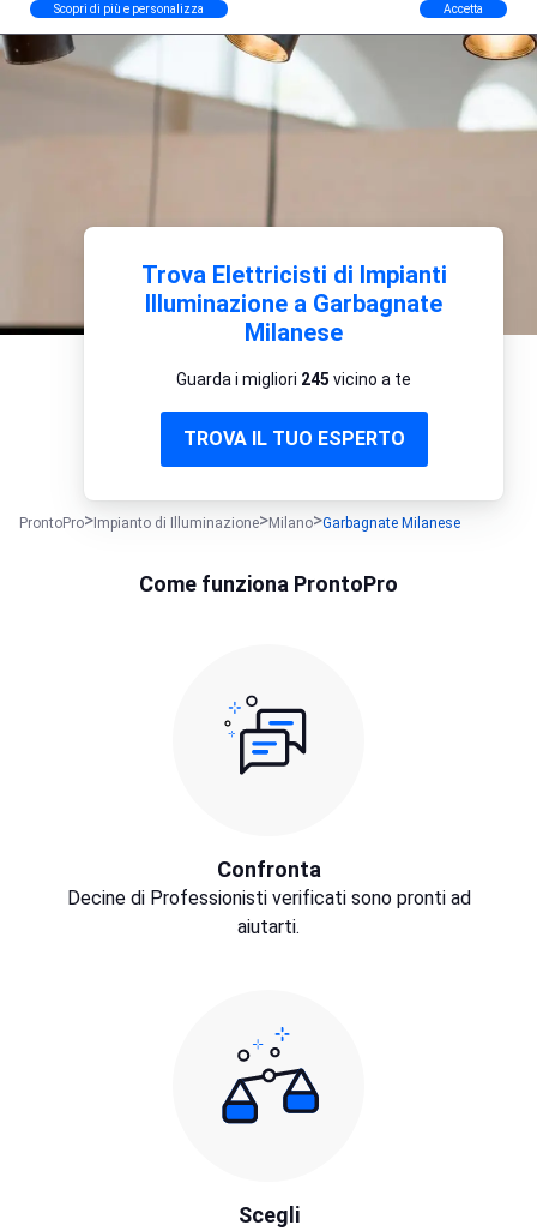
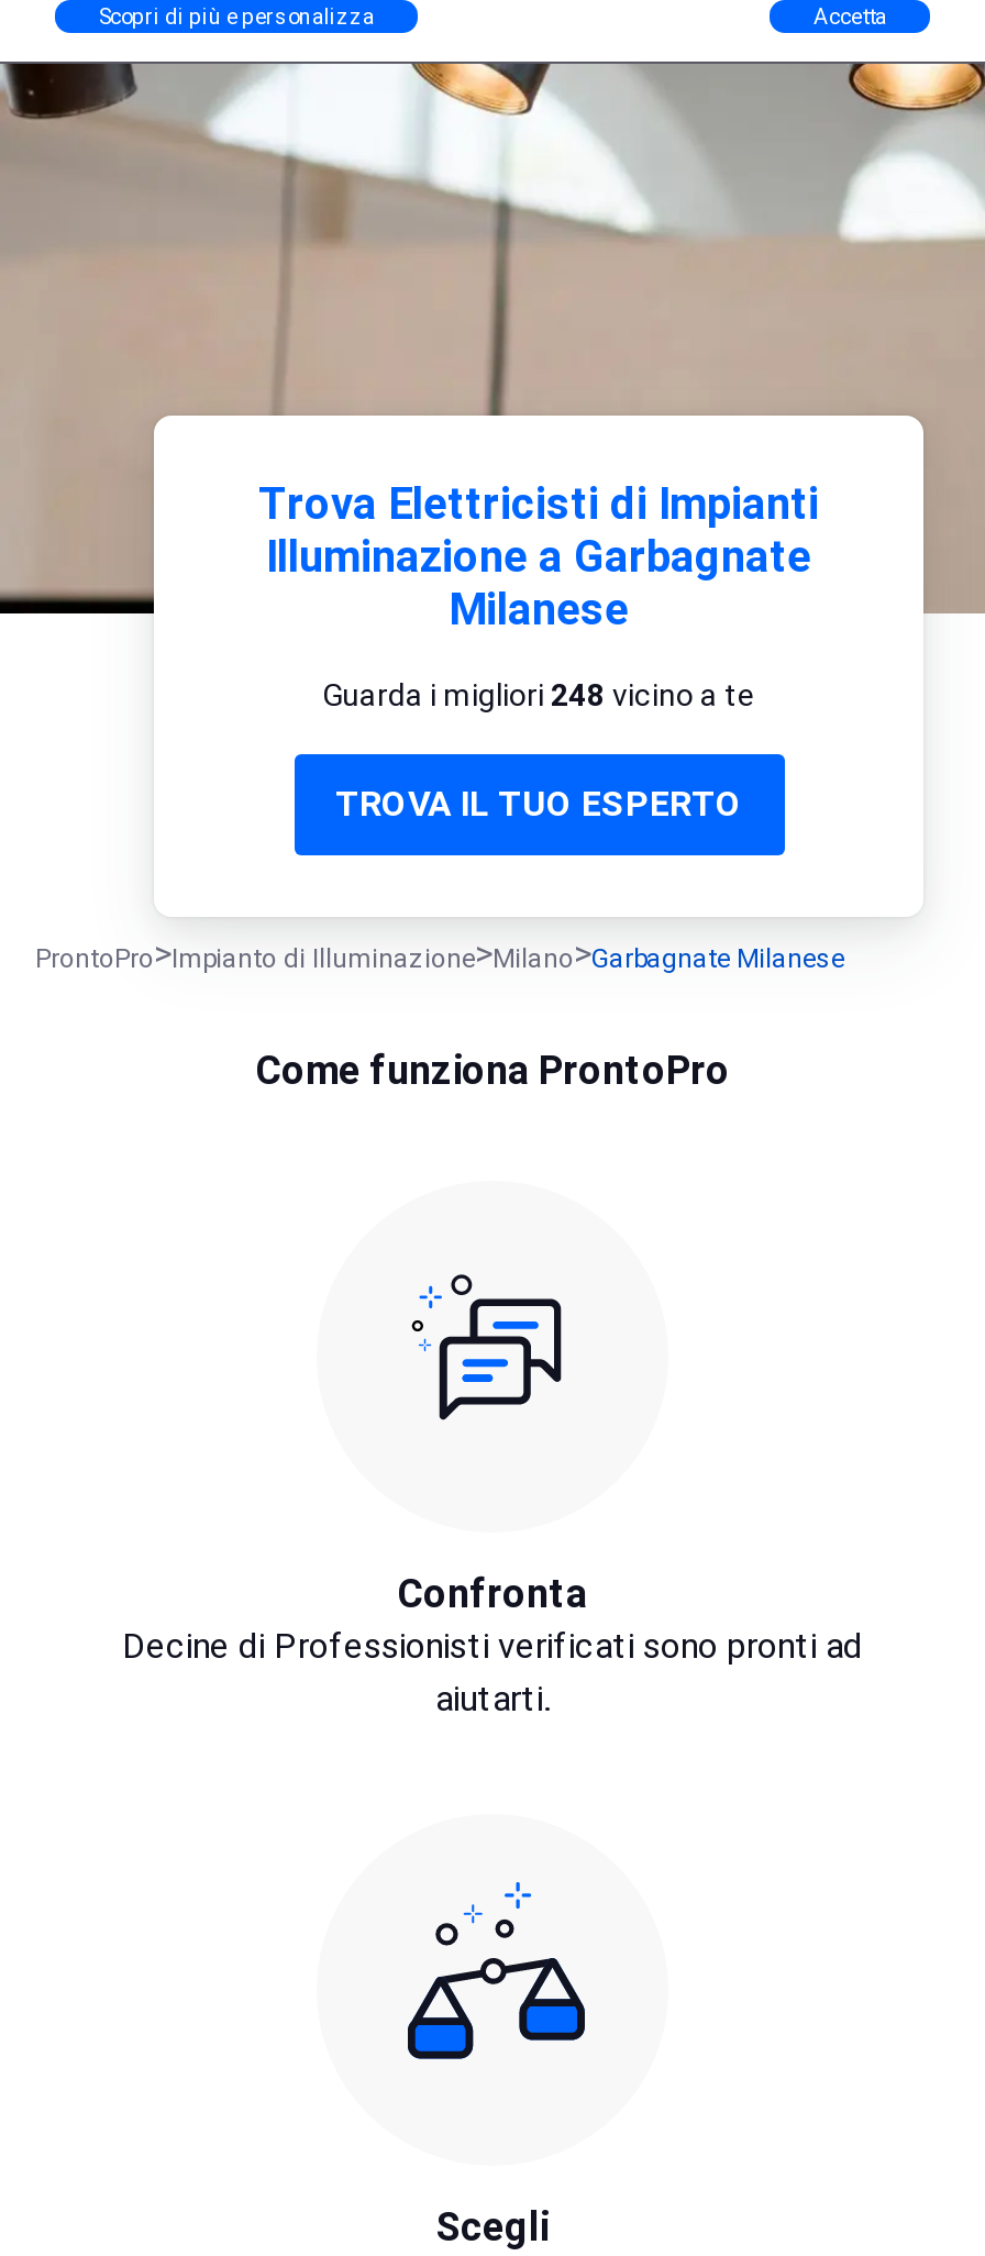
[176,369,411,388] Guarda i migliori 245 vicino a te -> [322,677,755,712] Guarda i migliori 248 vicino a te

